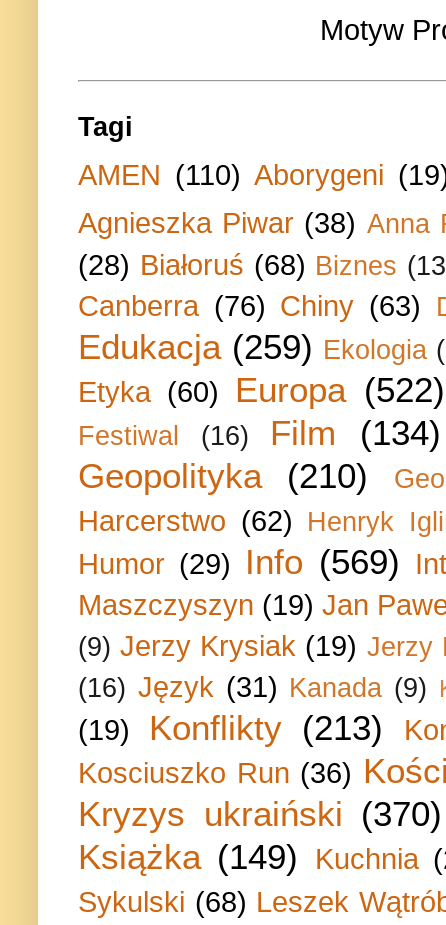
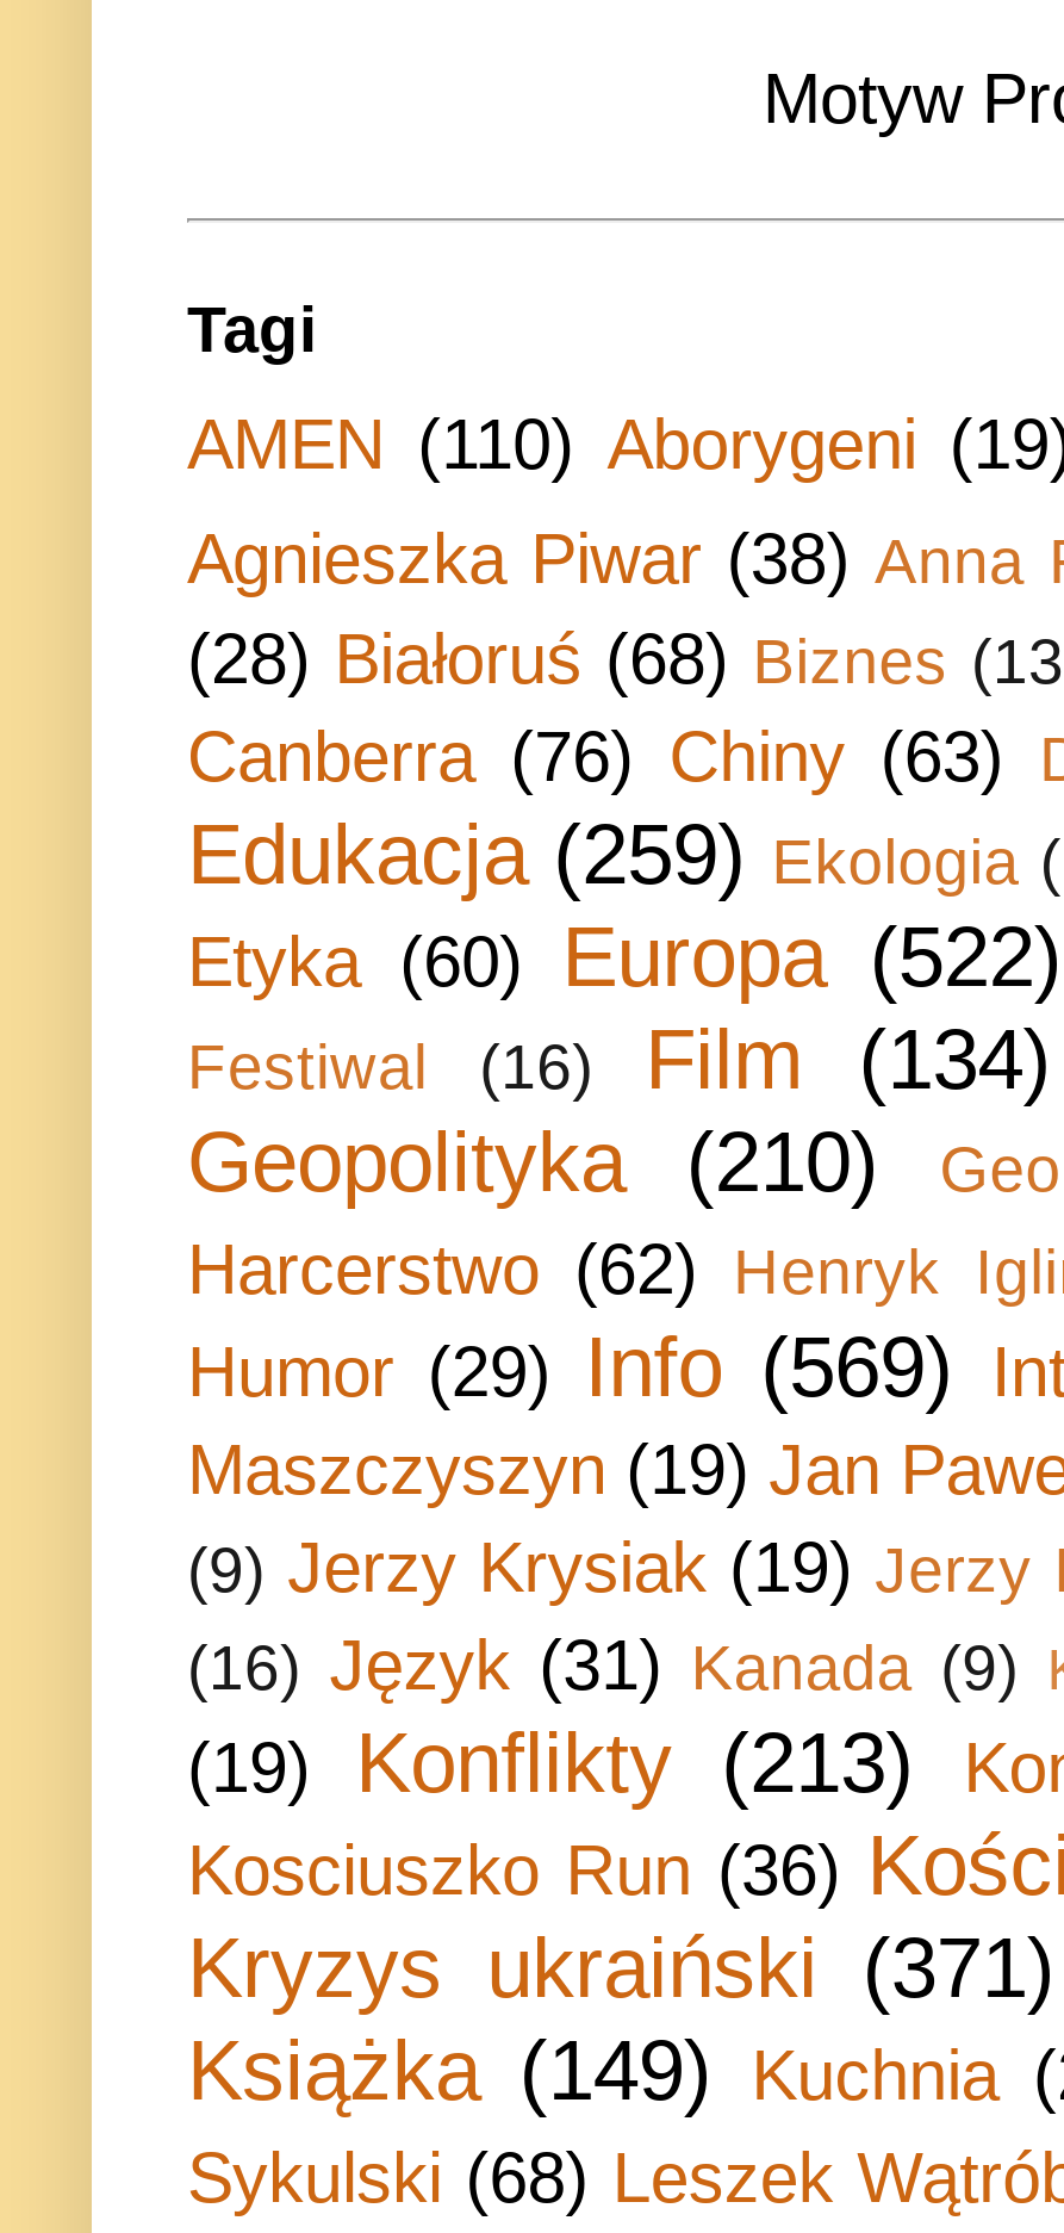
[78,793,442,832] Kryzys ukraiński (370) -> [187,1919,1055,2012] Kryzys ukraiński (371)

